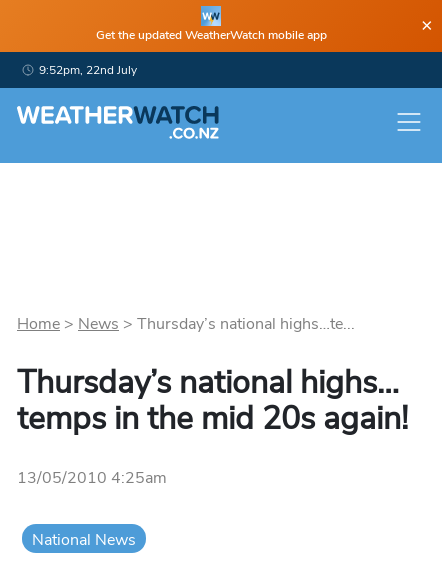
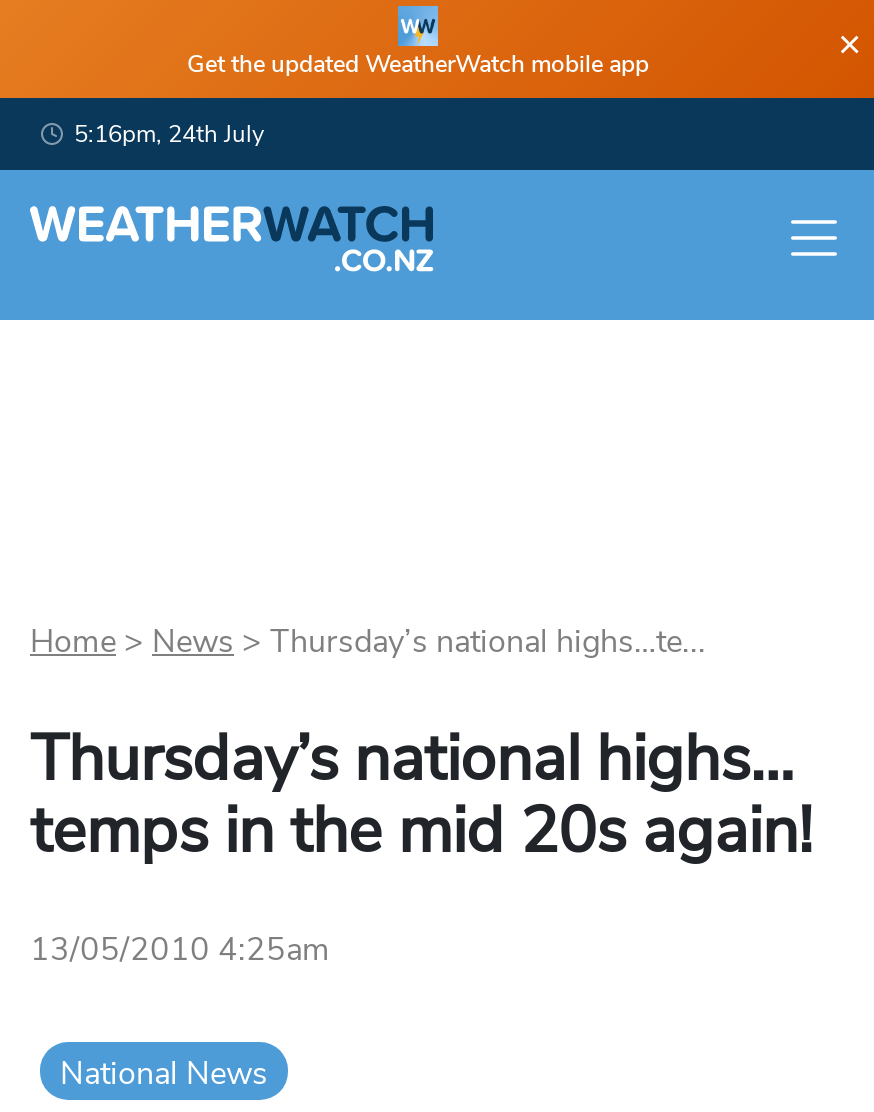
[39,62,137,78] 9:52pm, 22nd July -> [74,118,264,150] 5:16pm, 24th July

